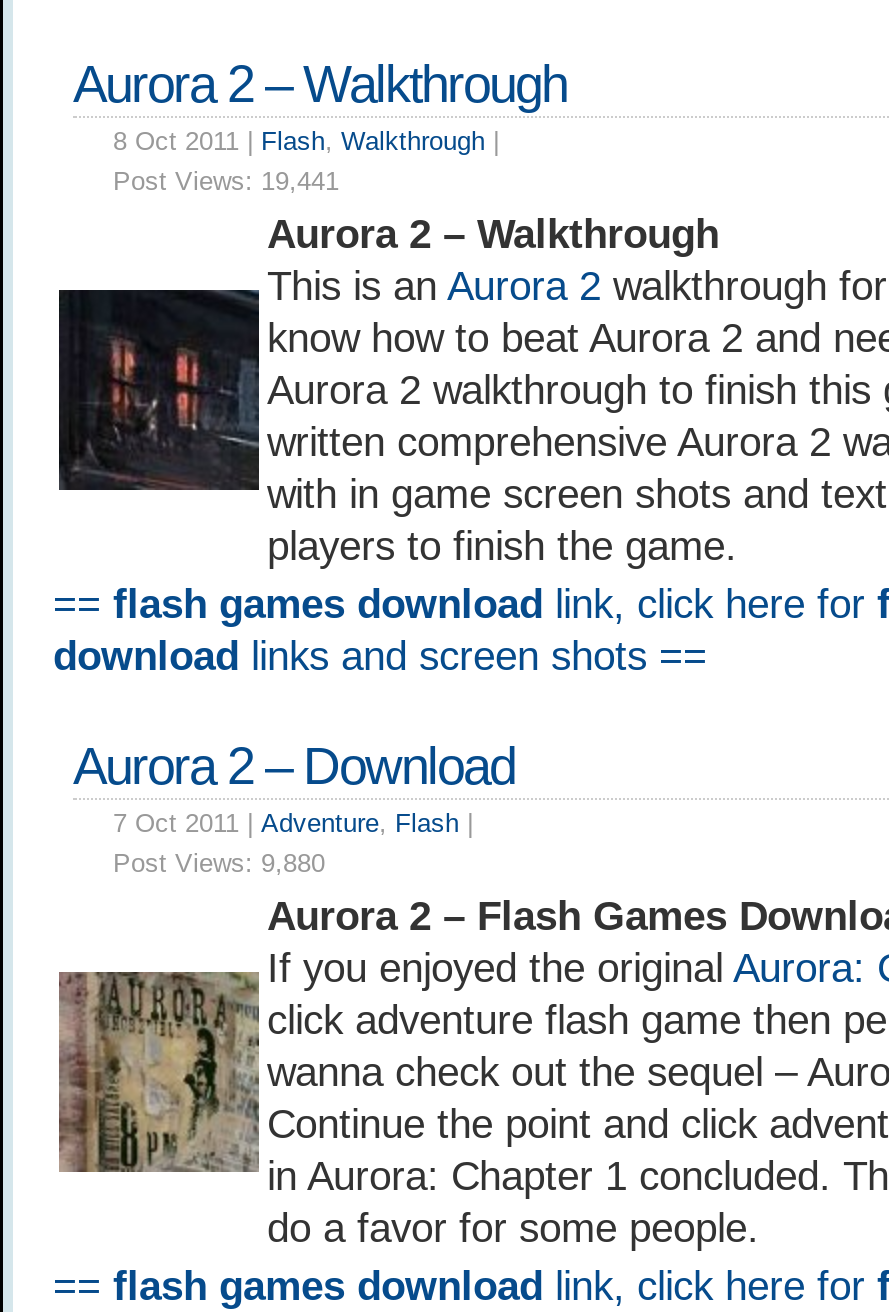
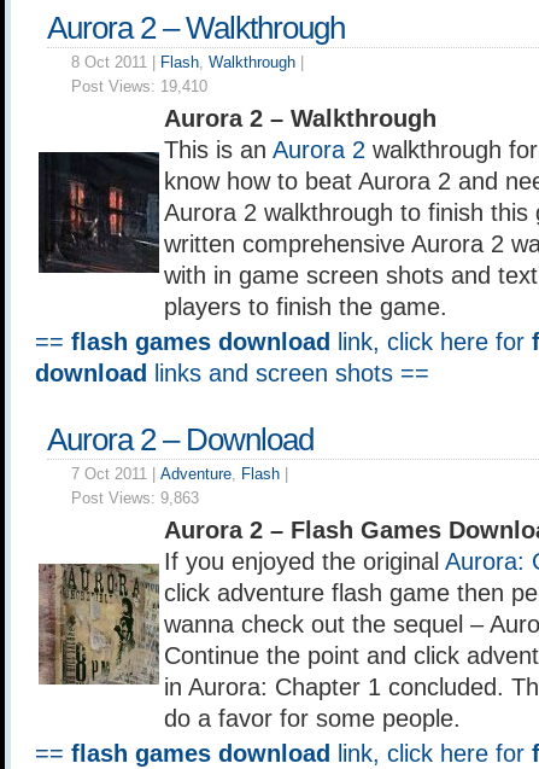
[113,166,339,196] Post Views: 19,441 -> [71,77,207,95] Post Views: 19,410
[113,848,325,878] Post Views: 9,880 -> [71,489,199,507] Post Views: 9,863

